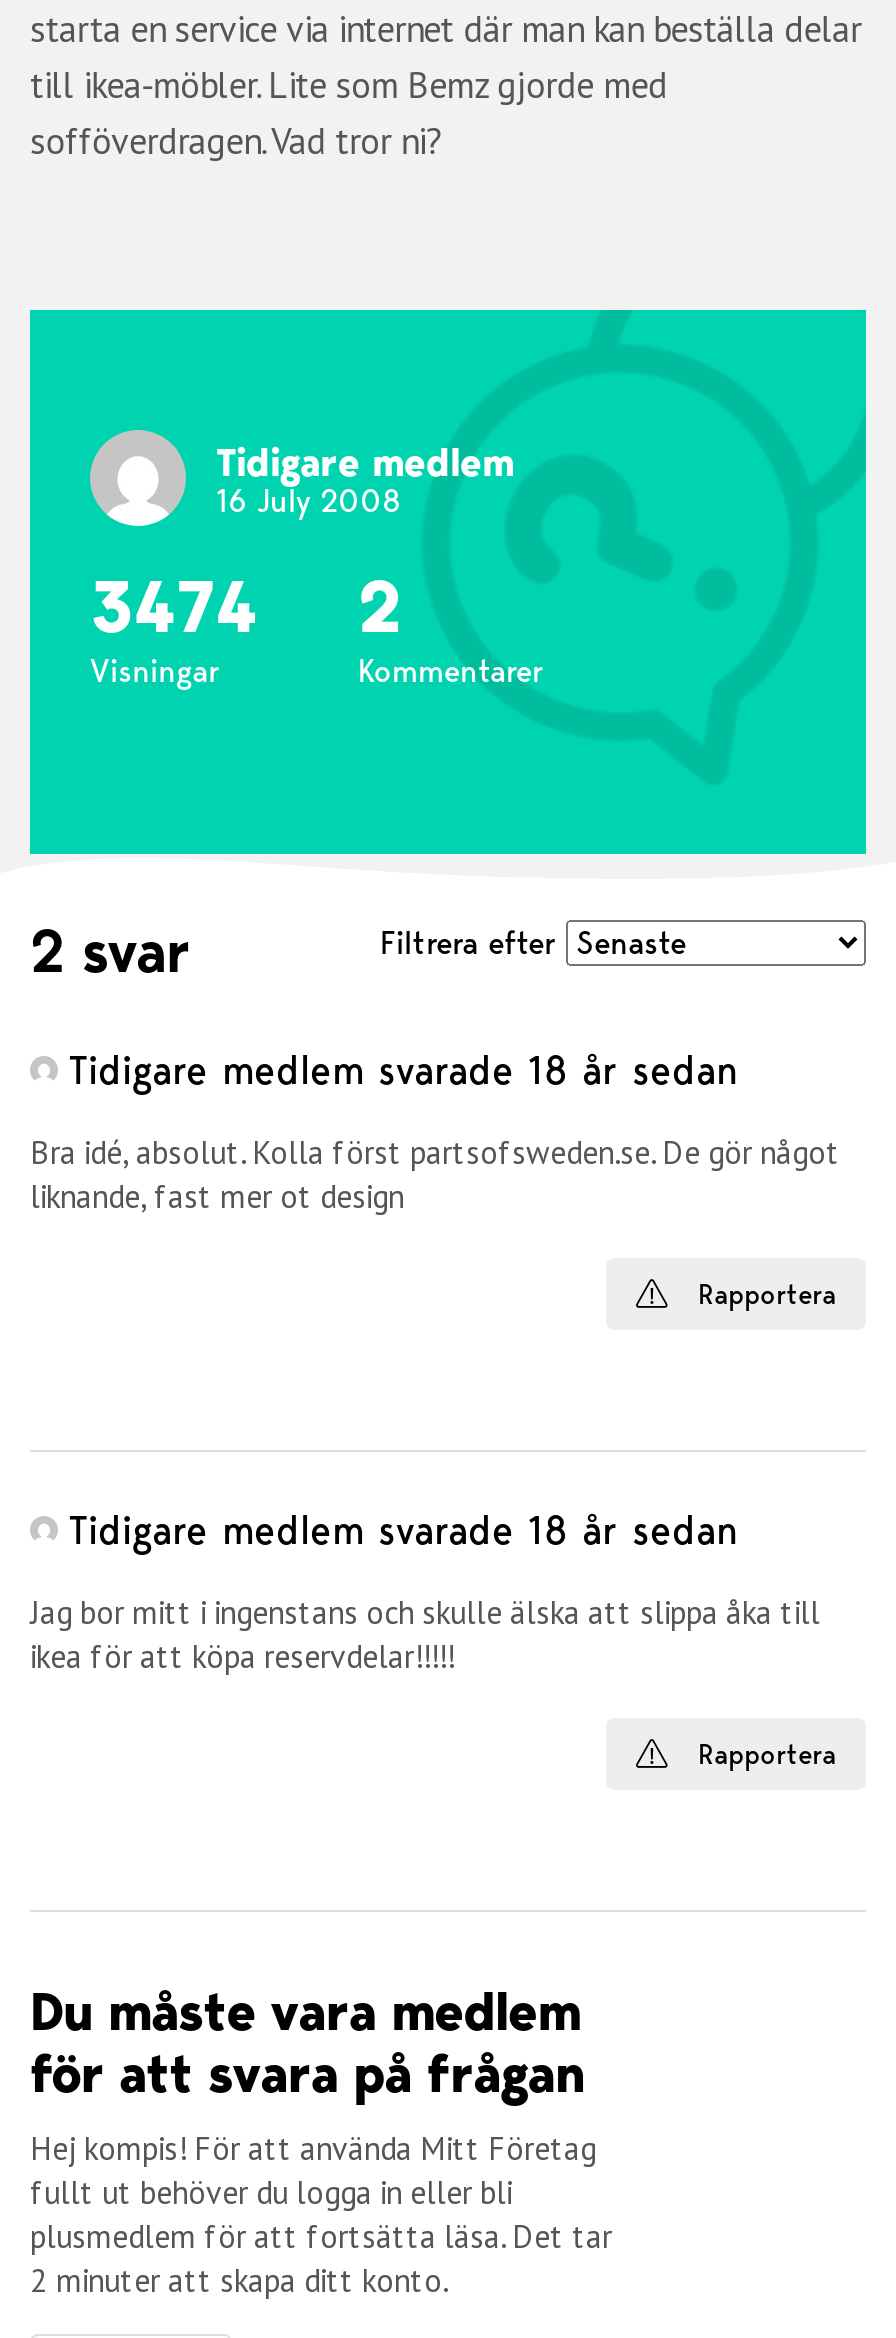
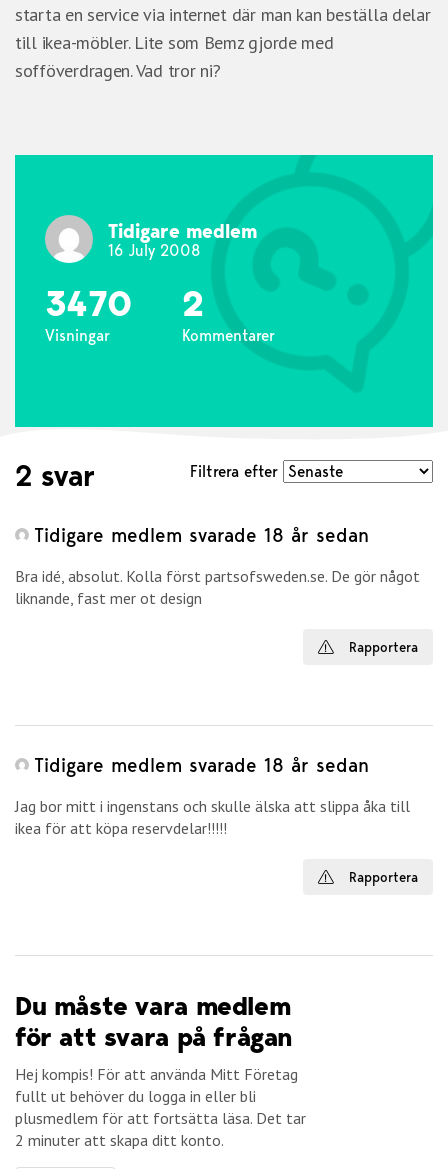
[90,564,401,650] 3474 2 -> [45,282,203,325] 3470 2

